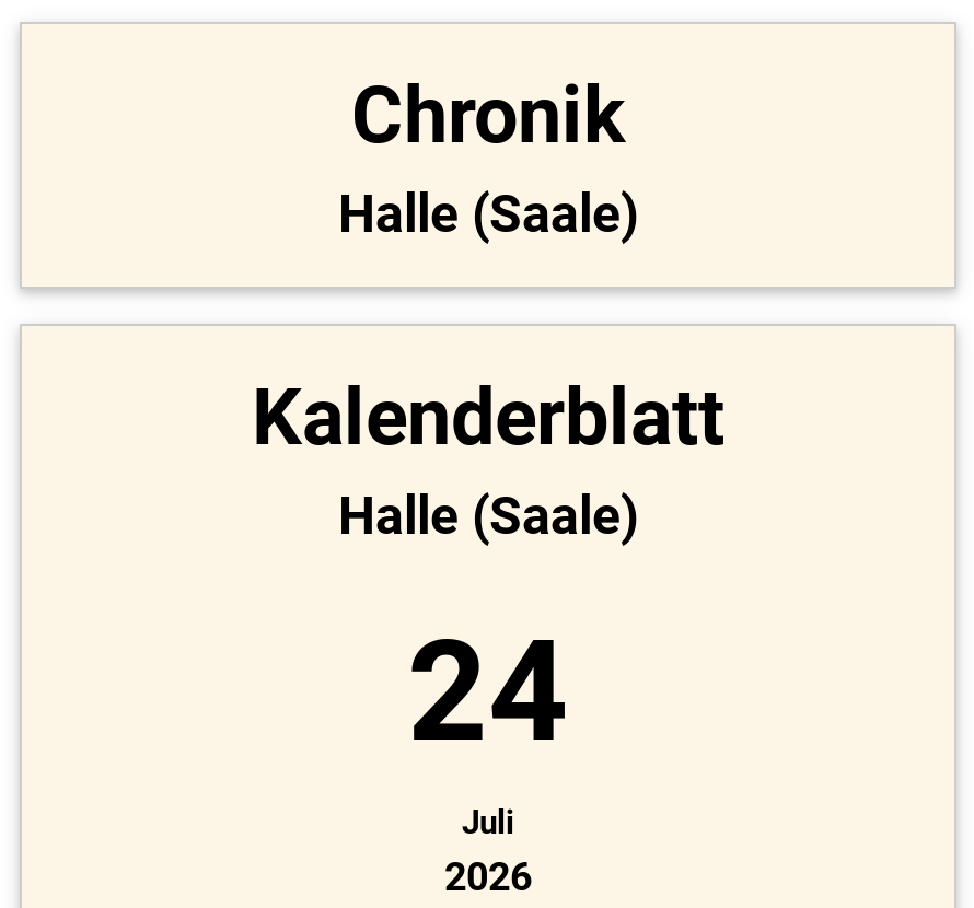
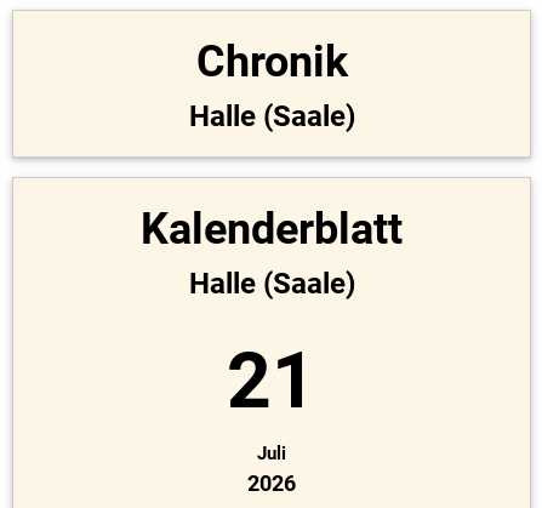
[407,610,569,774] 24 -> [227,335,316,426] 21

